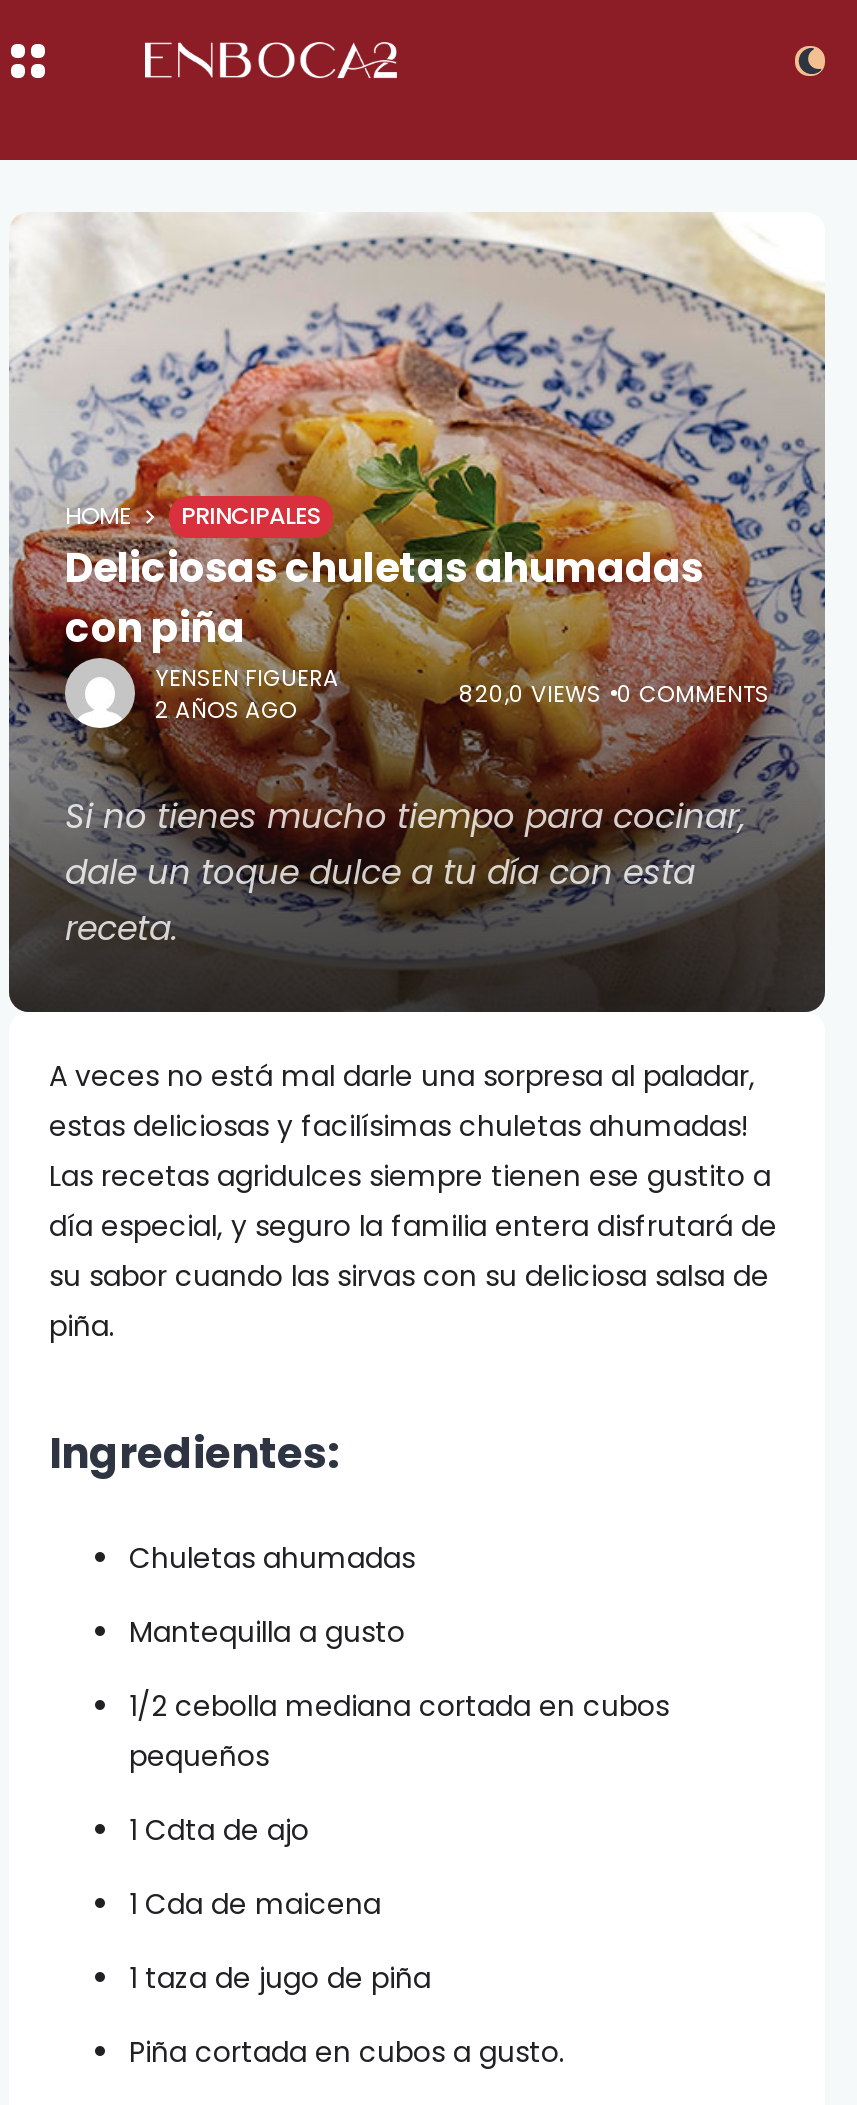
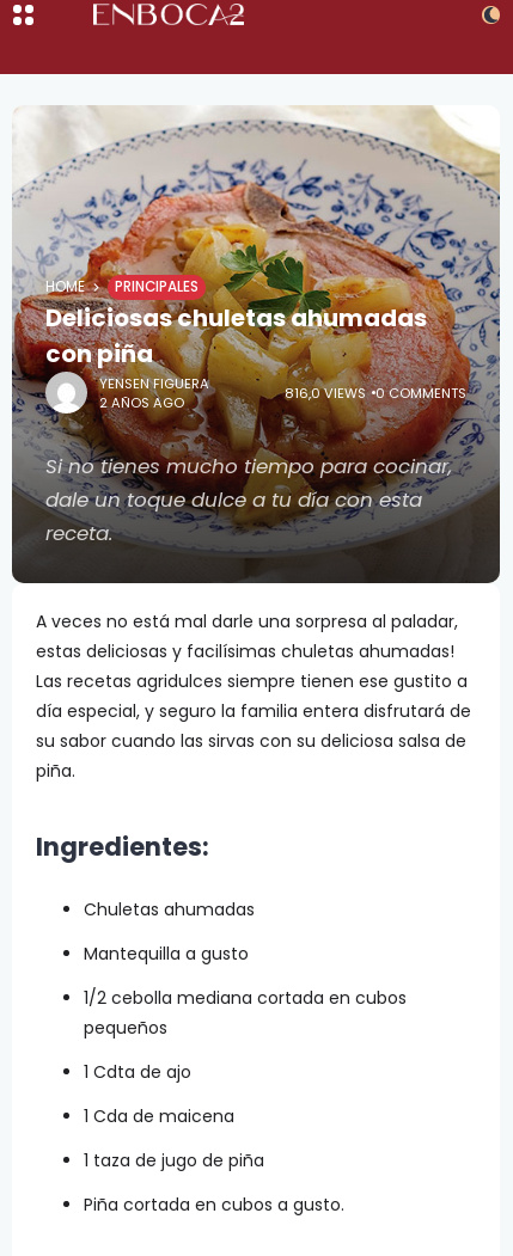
[459,677,769,709] 820,0 VIEWS 0 COMMENTS -> [285,383,466,402] 816,0 VIEWS 0 COMMENTS

